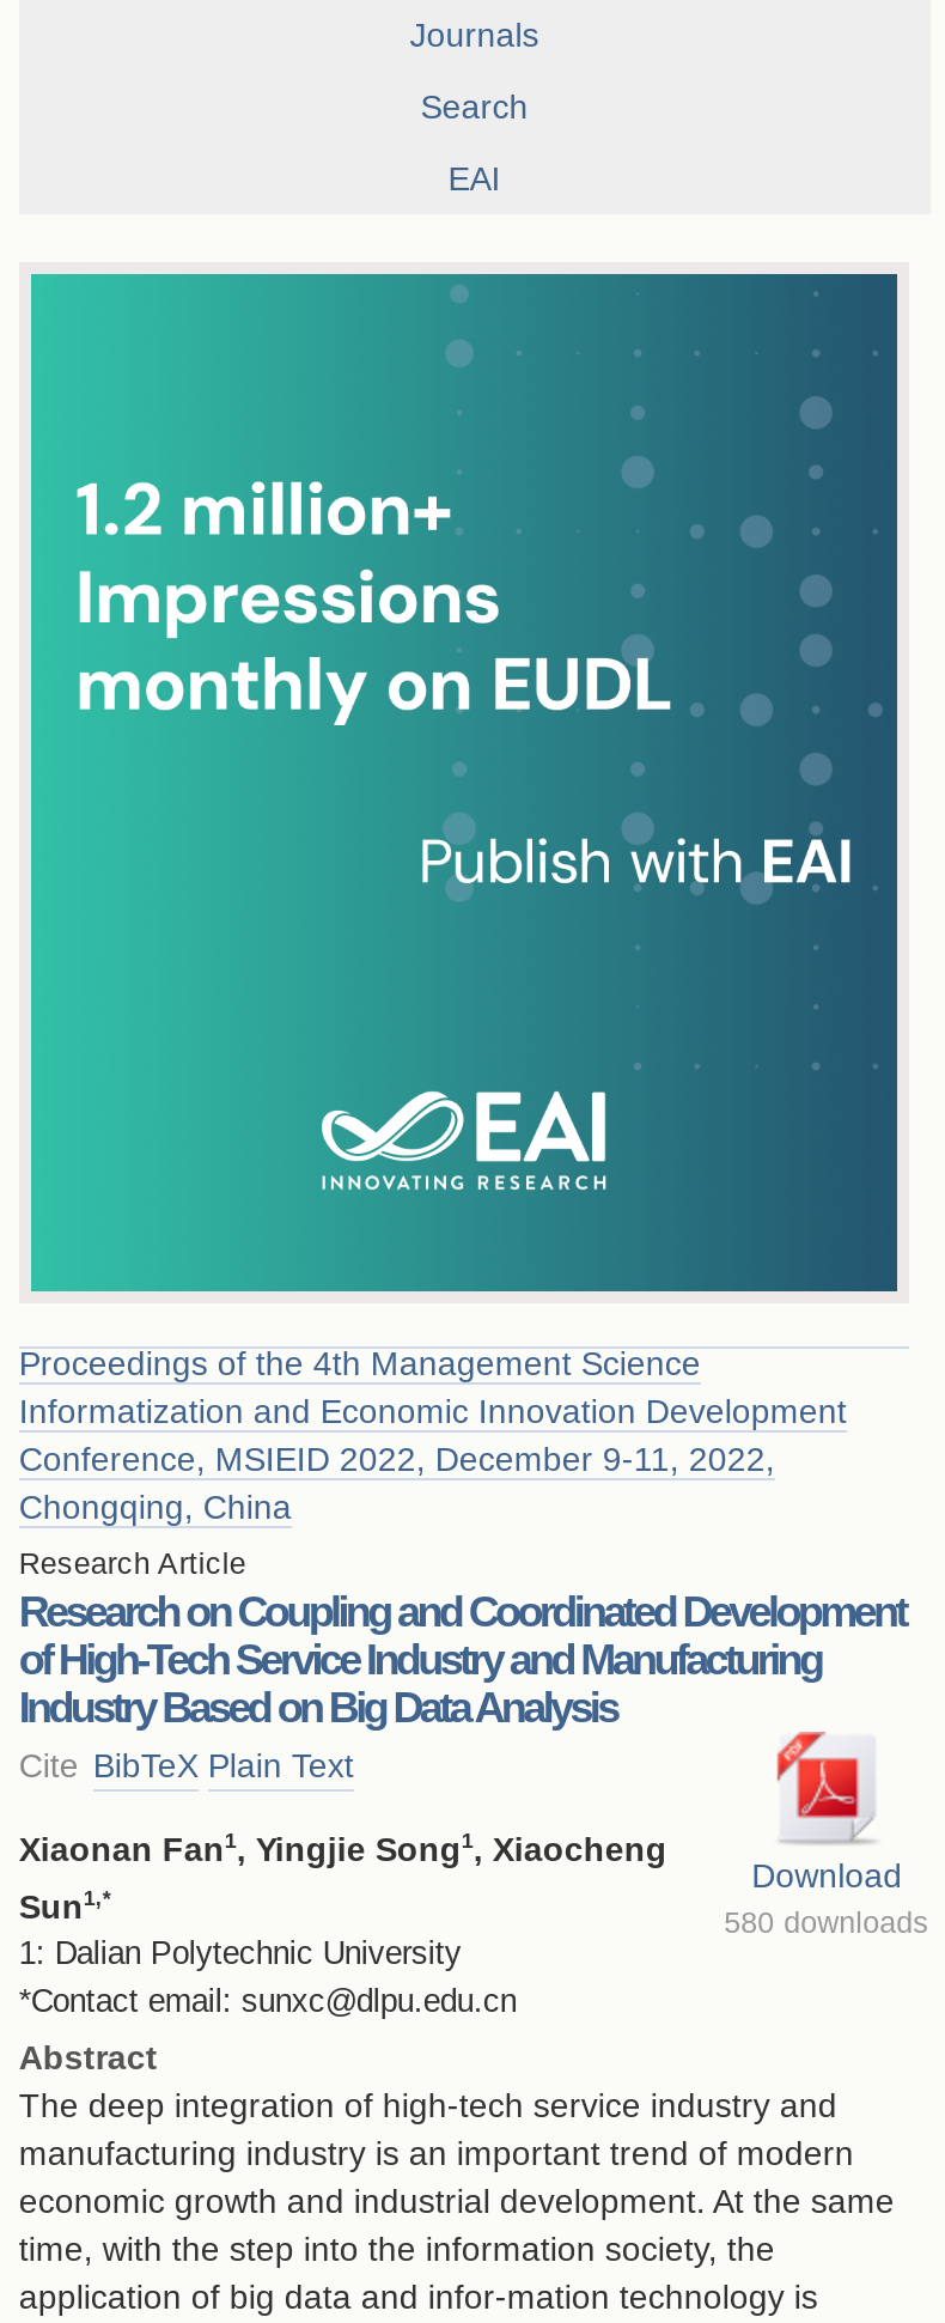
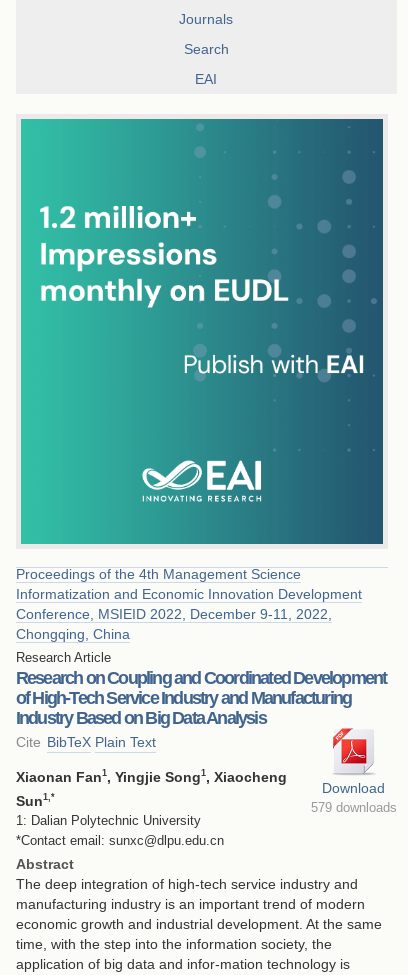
[724,1906,930,1939] 580 downloads -> [311,801,397,815] 579 downloads

